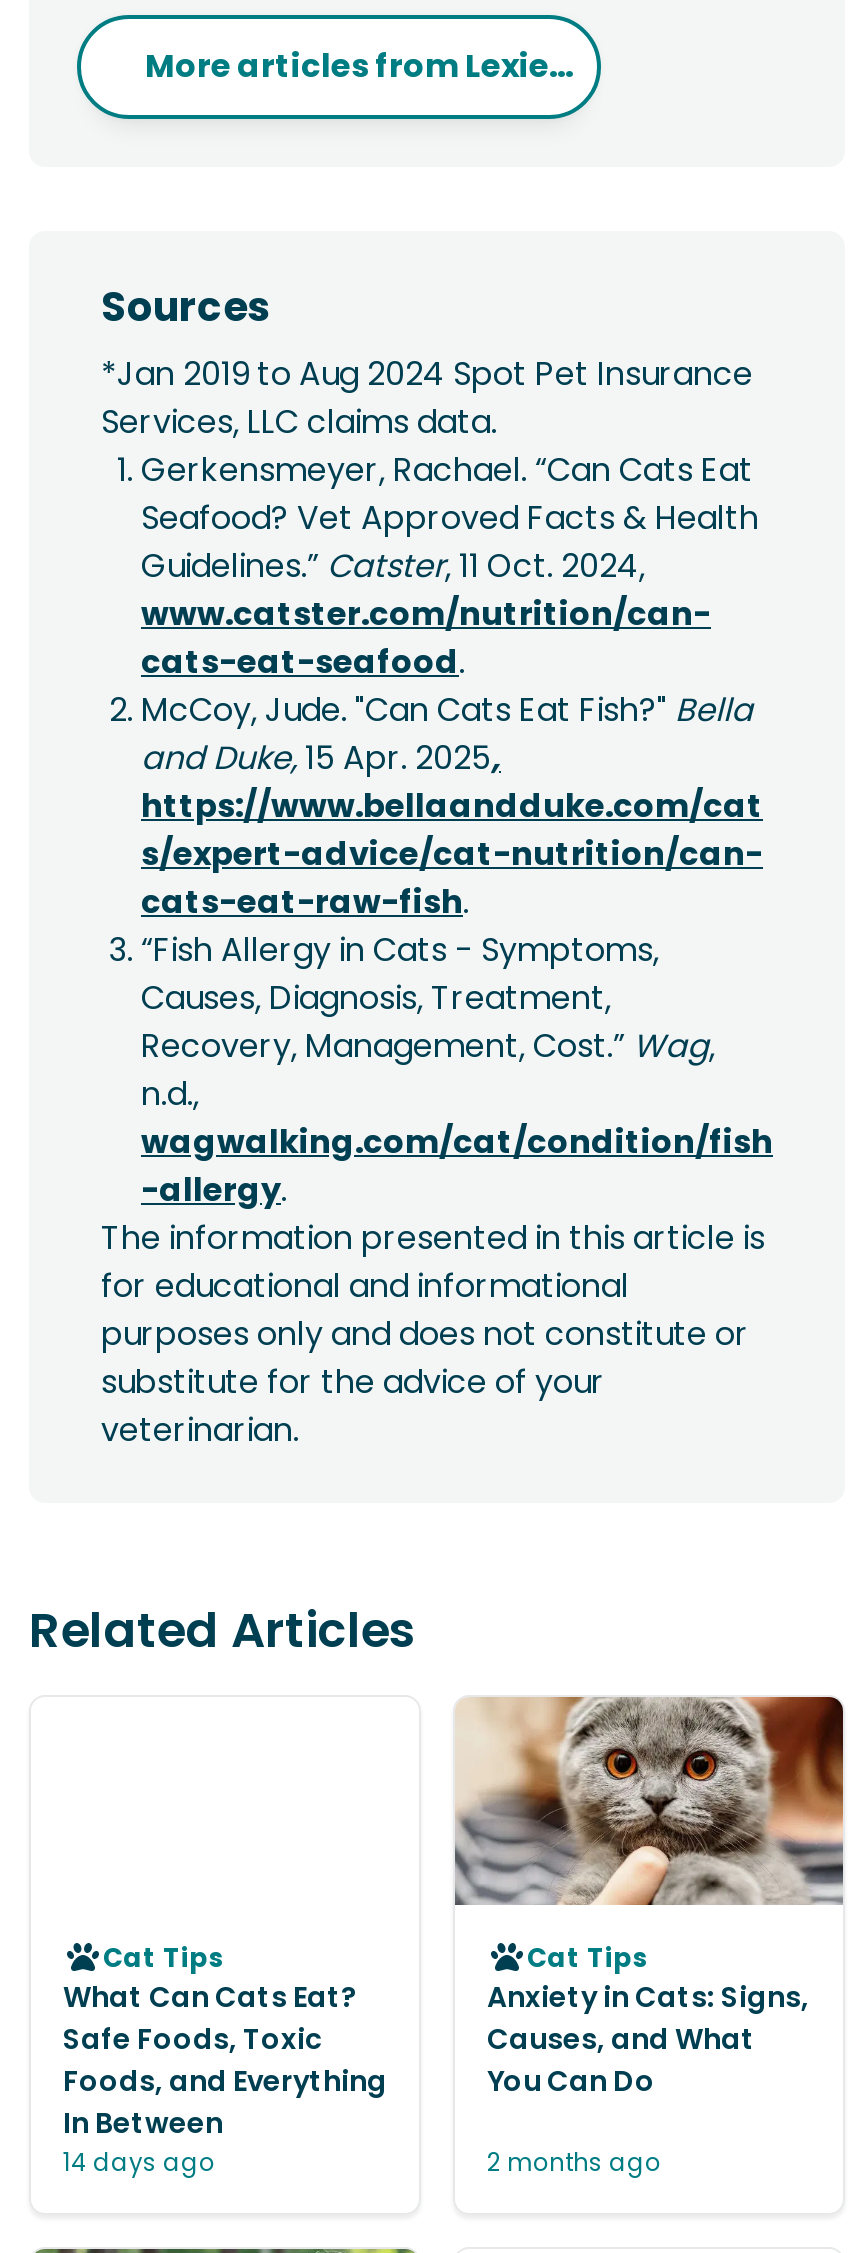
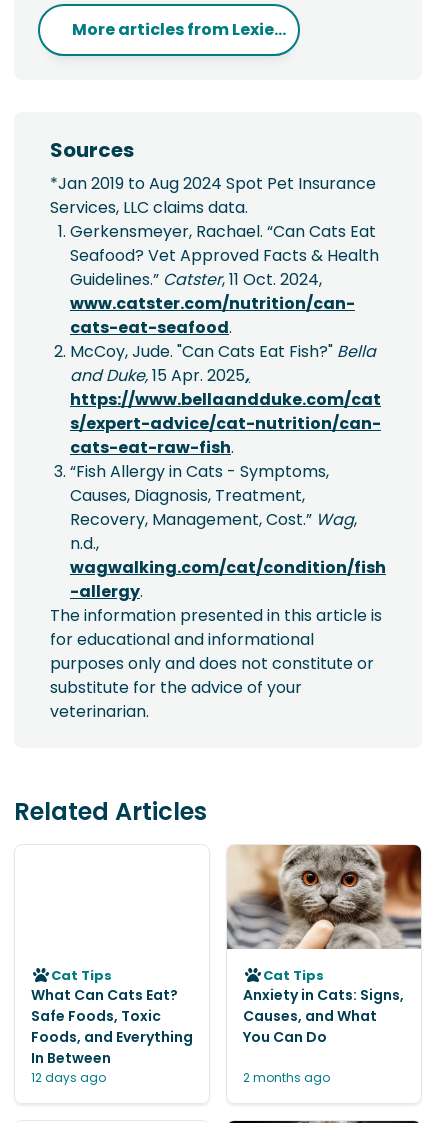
[63,2145,215,2179] 14 days ago -> [31,1069,106,1086] 12 days ago

